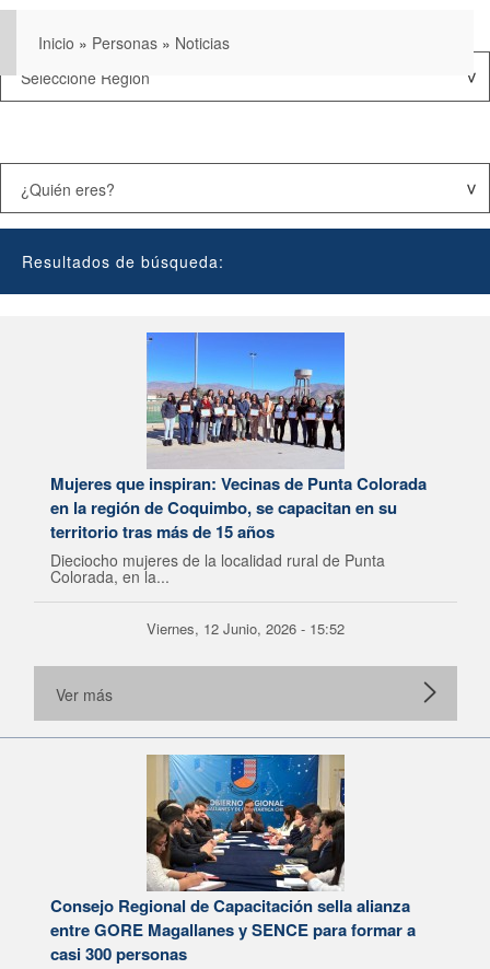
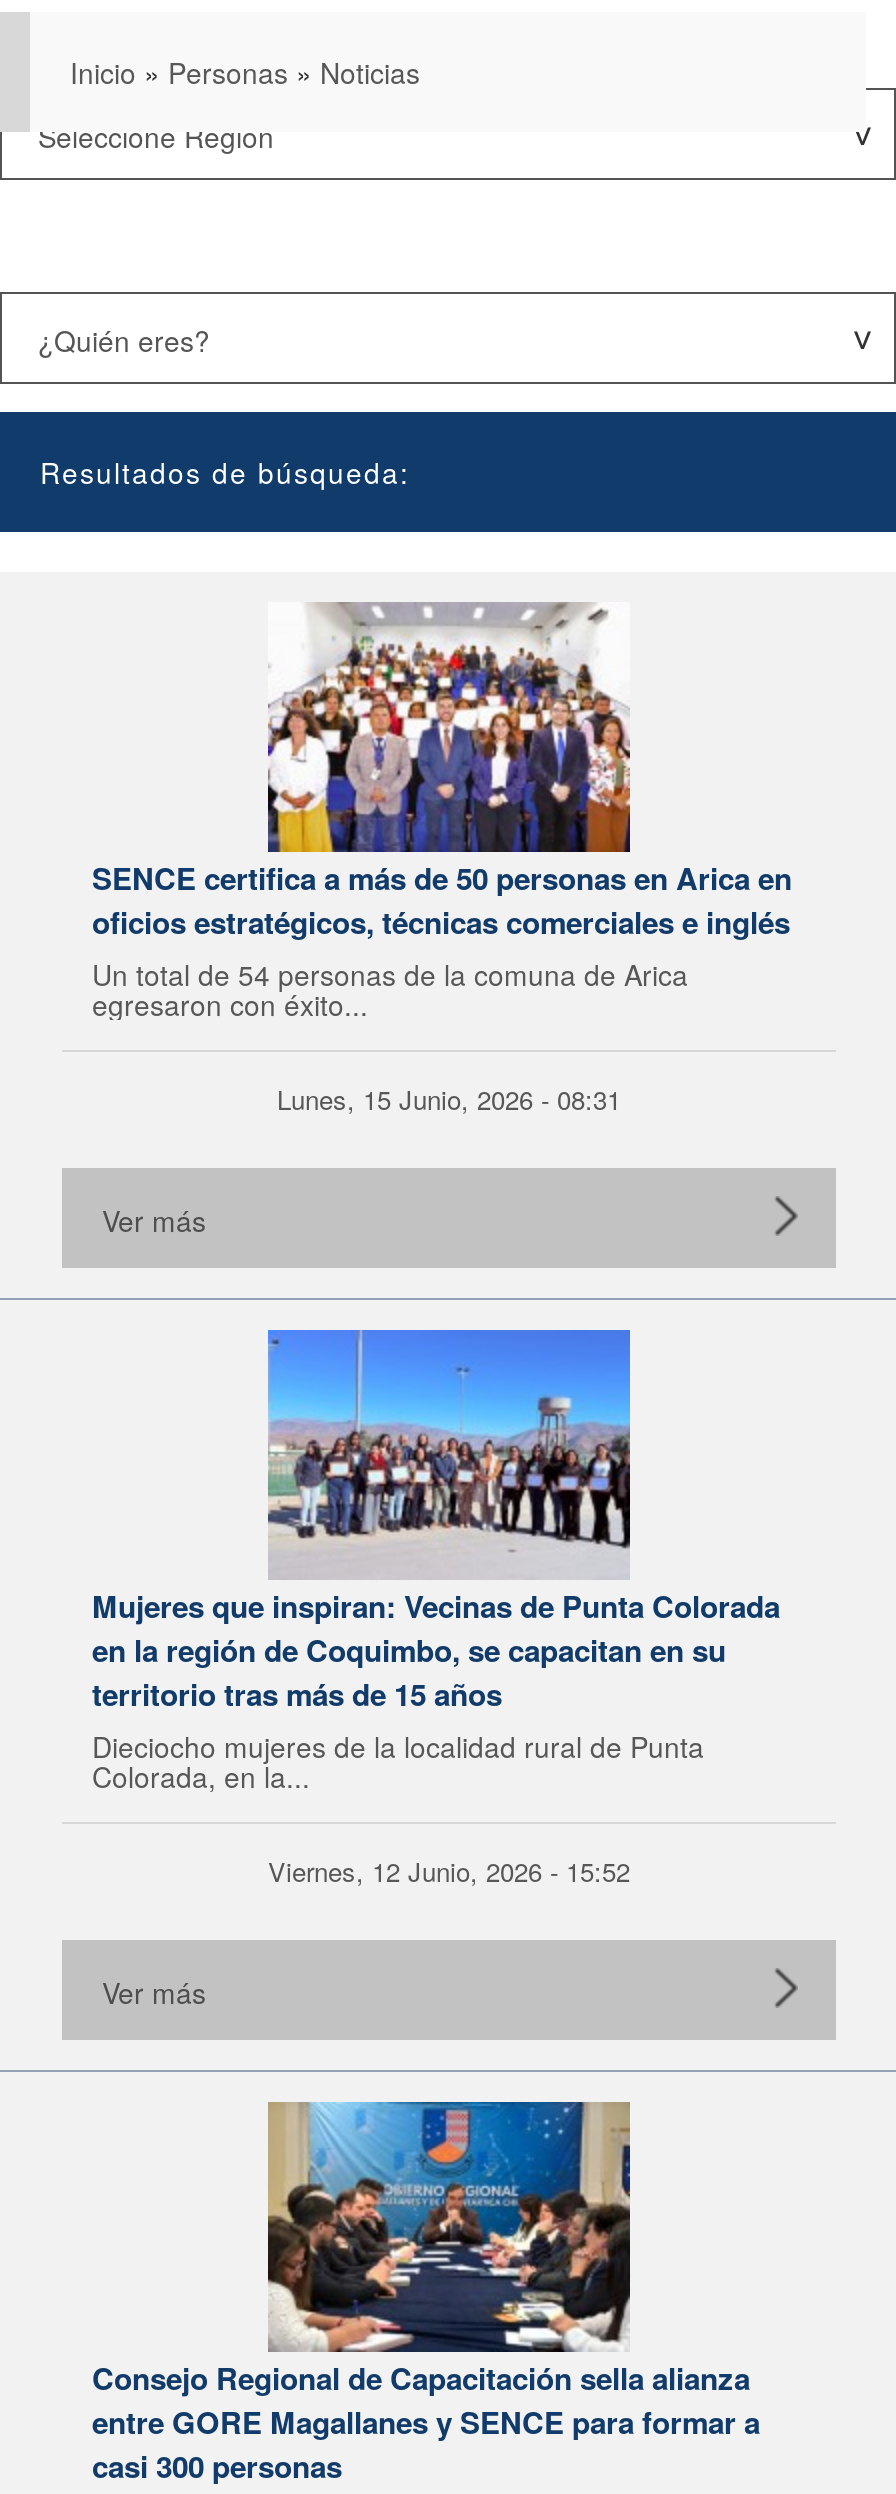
none -> [92,600,792,1240] [image] | SENCE certifica a más de 50 personas en Arica en | oficios estratégicos, técnicas comerciales e inglés | Un total de 54 personas de la comuna de Arica | egresaron con éxito... | Lunes, 15 Junio, 2026 - 08:31 | Ver más

